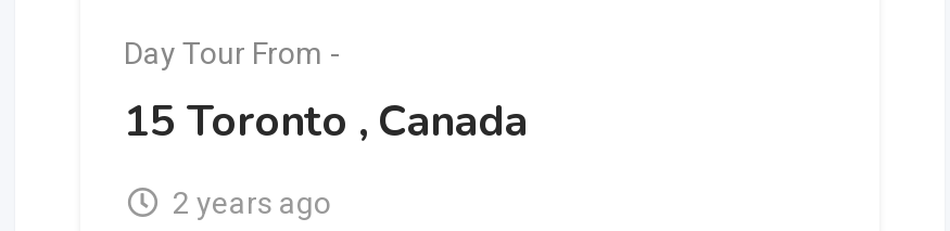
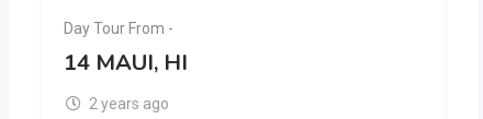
[124,92,528,151] 15 Toronto , Canada -> [64,48,188,77] 14 MAUI, HI

